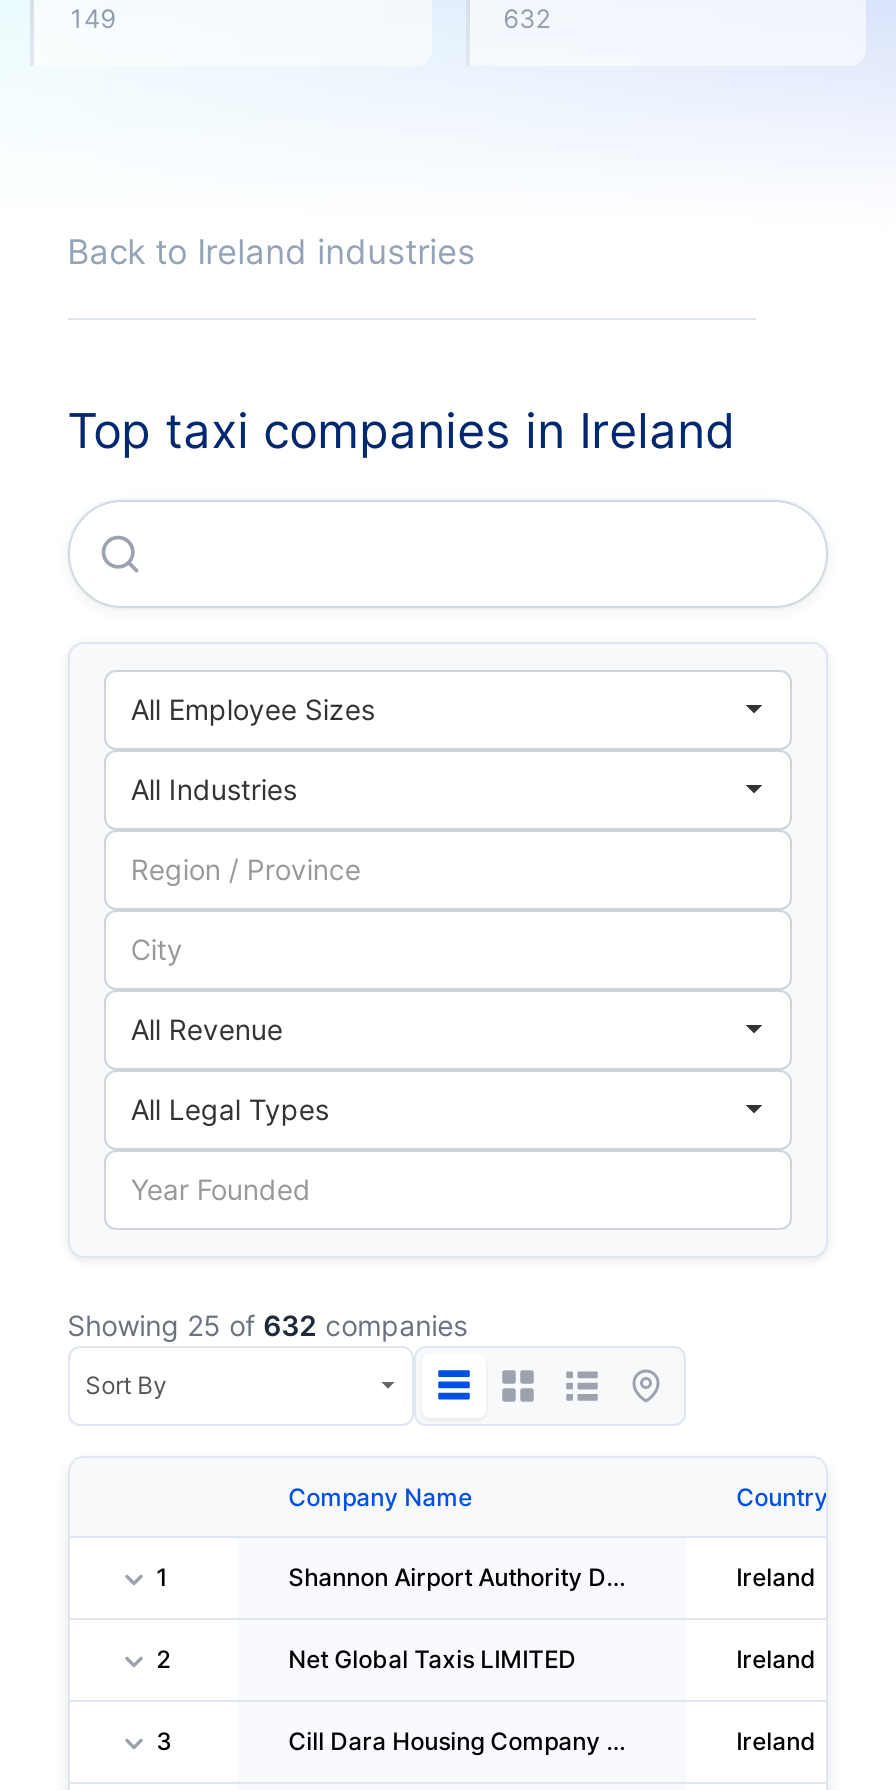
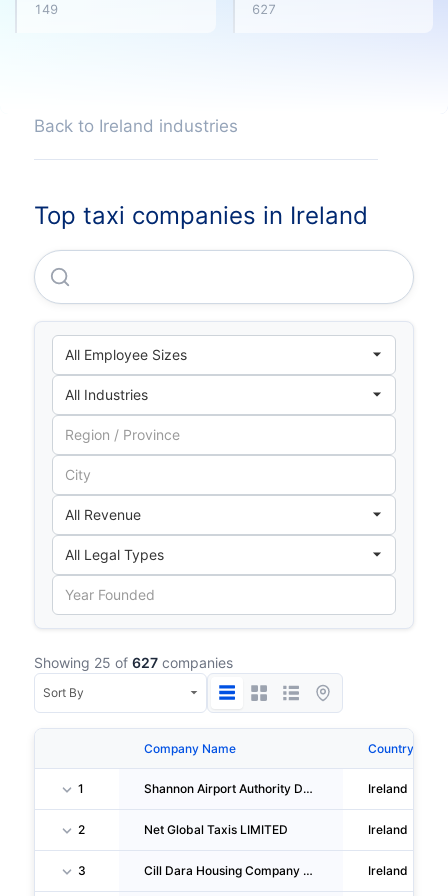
[503,4,551,34] 632 -> [251,2,275,17] 627
[67,1308,467,1342] Showing 25 of 632 companies -> [34,654,233,671] Showing 25 of 627 companies

